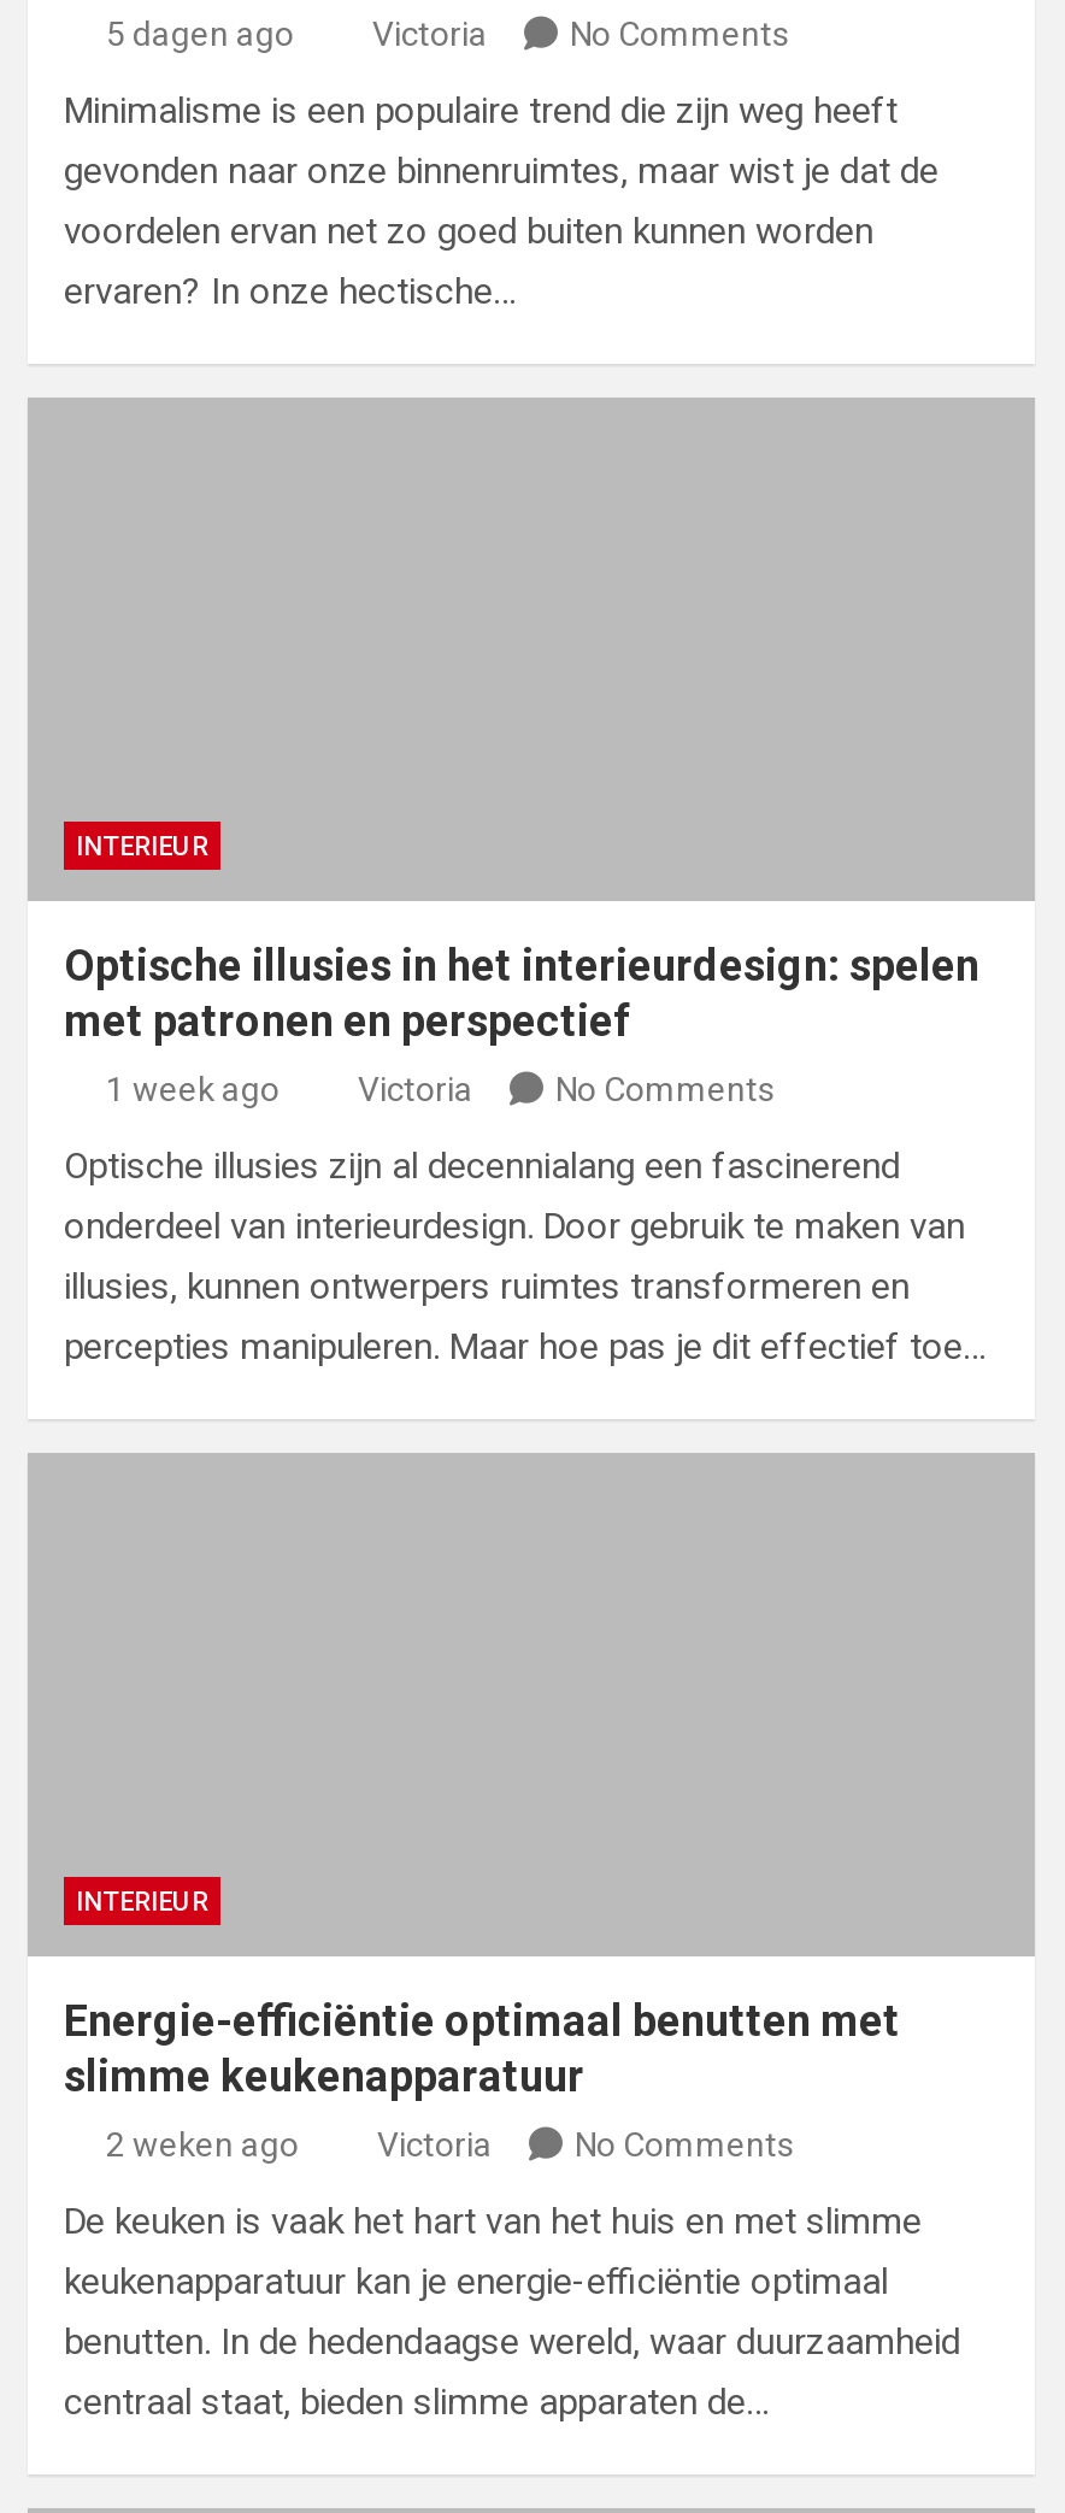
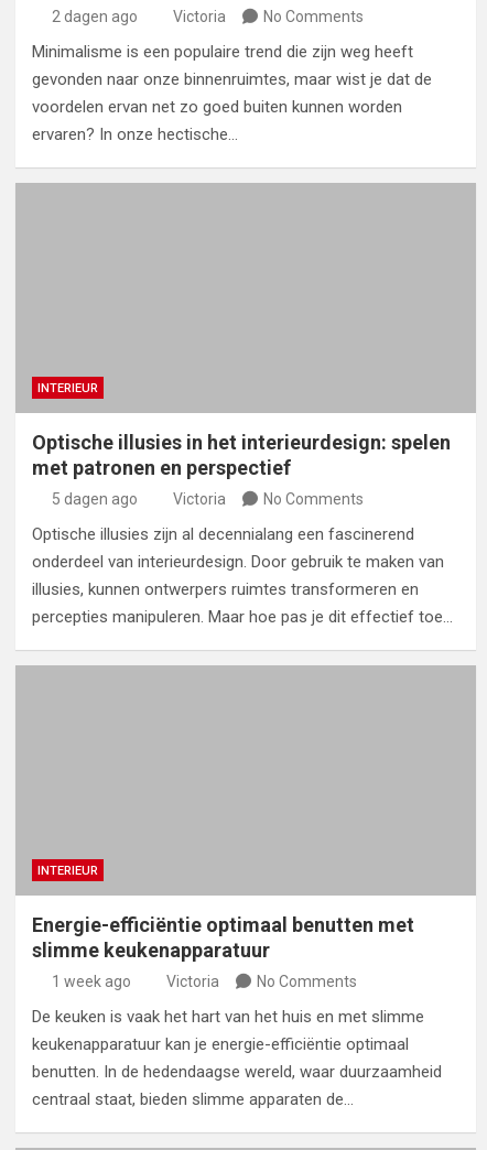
[106,14,294,53] 5 dagen ago -> [51,8,137,25] 2 dagen ago
[106,1070,280,1108] 1 week ago -> [51,490,137,508] 5 dagen ago
[106,2125,299,2164] 2 weken ago -> [51,973,131,990] 1 week ago

